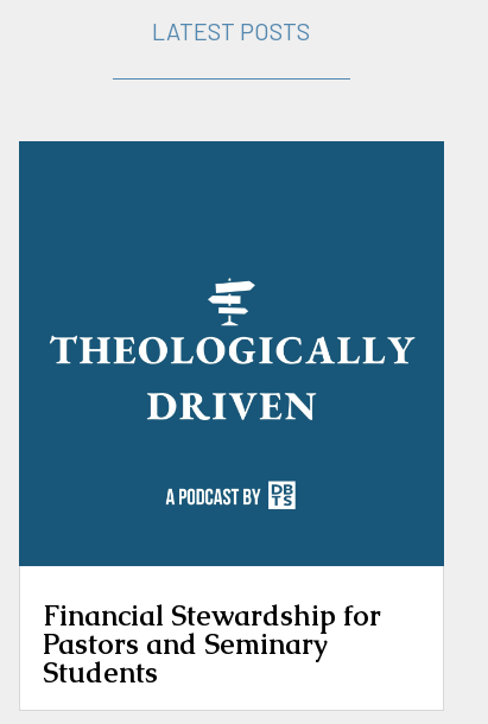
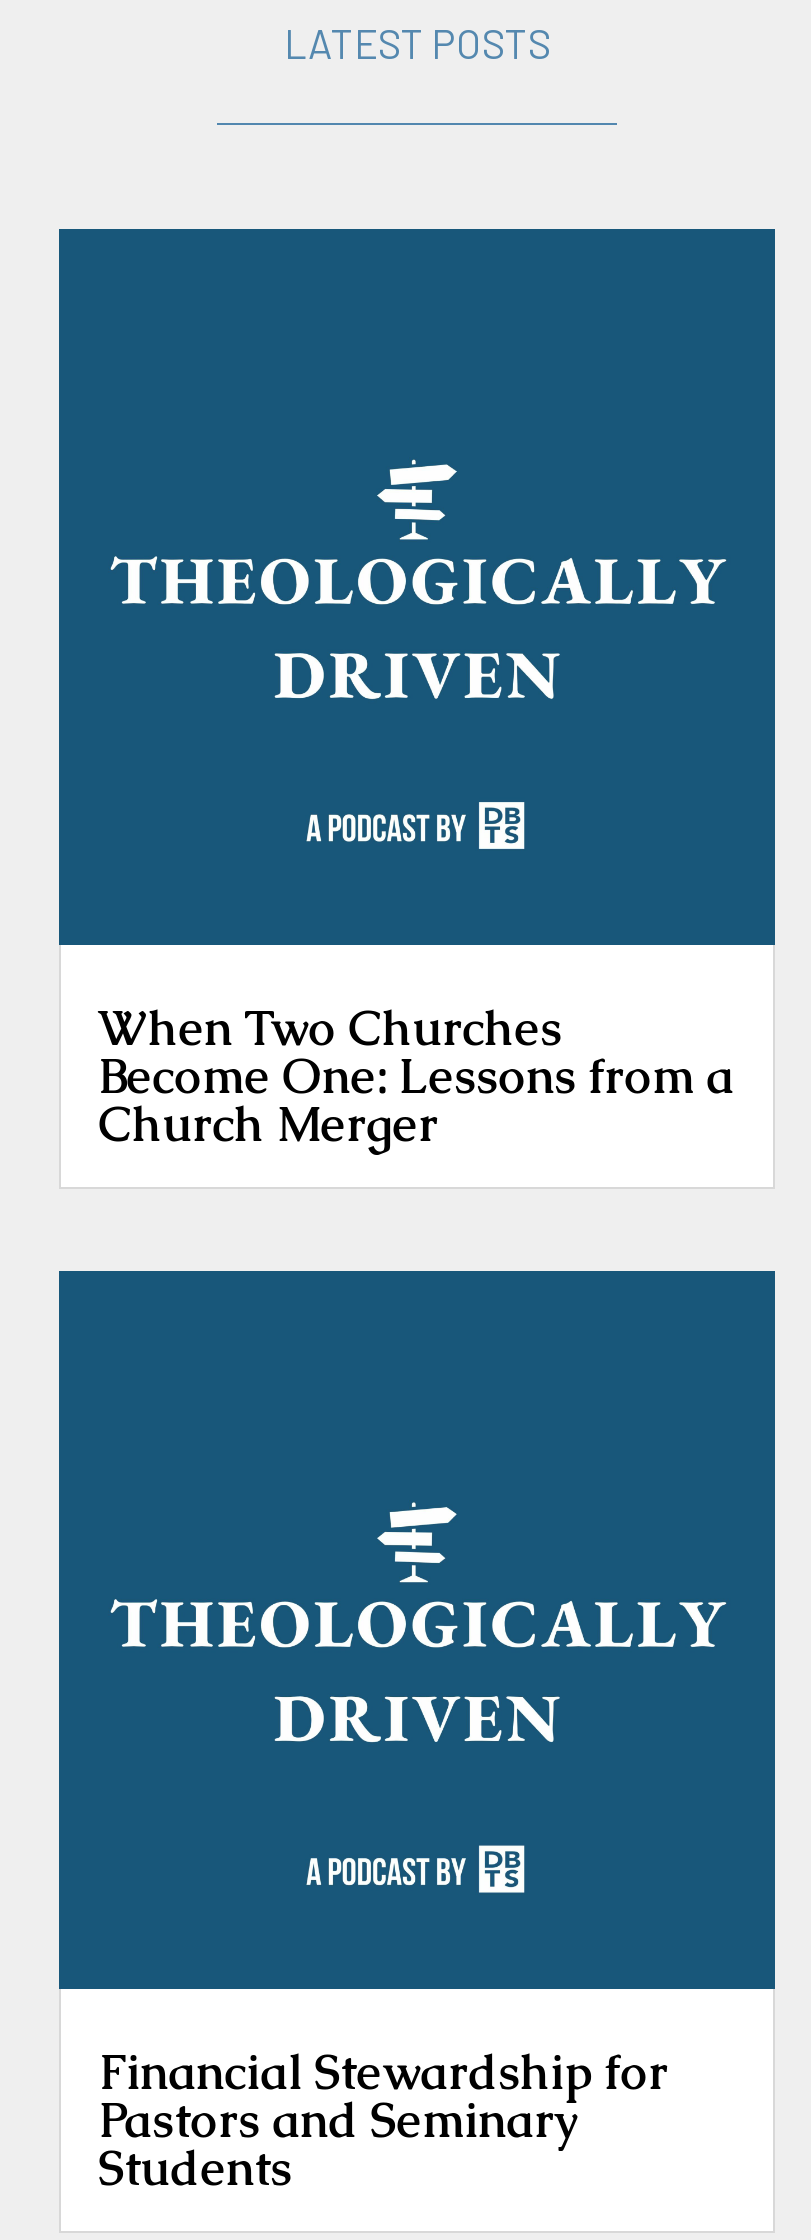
none -> [99,997,735,1155] When Two Churches | Become One: Lessons from a | Church Merger

